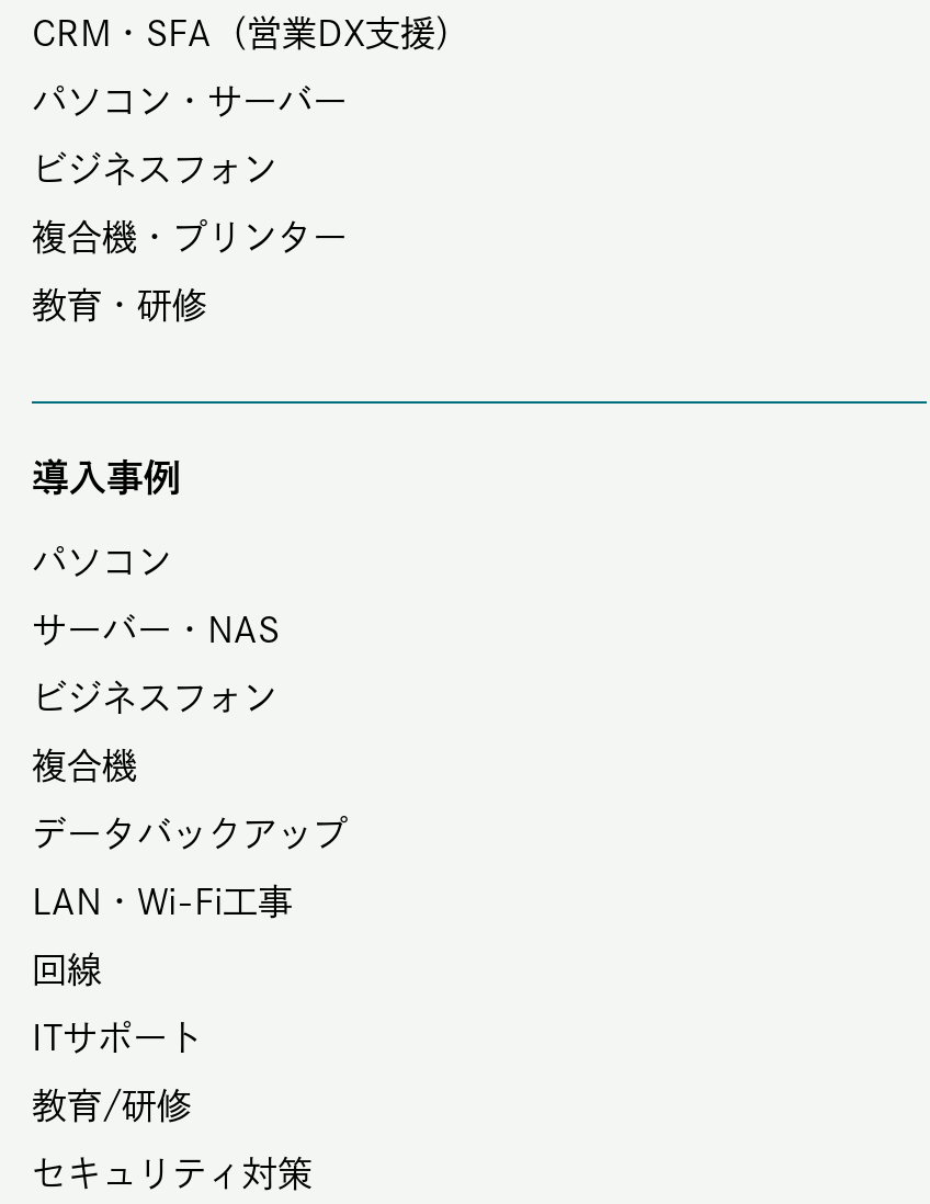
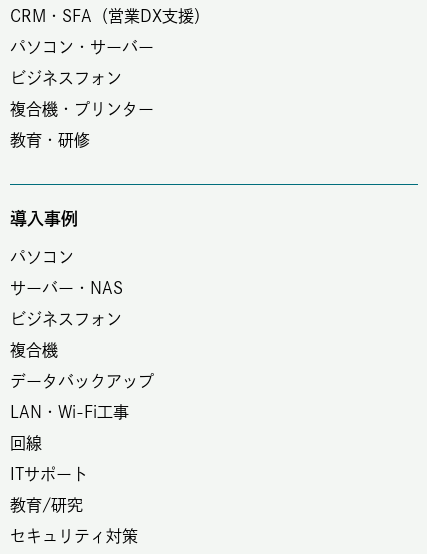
[32,1088,192,1123] 教育/研修 -> [10,497,83,513] 教育/研究

